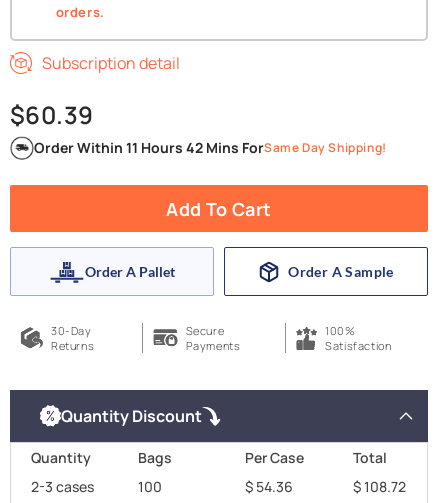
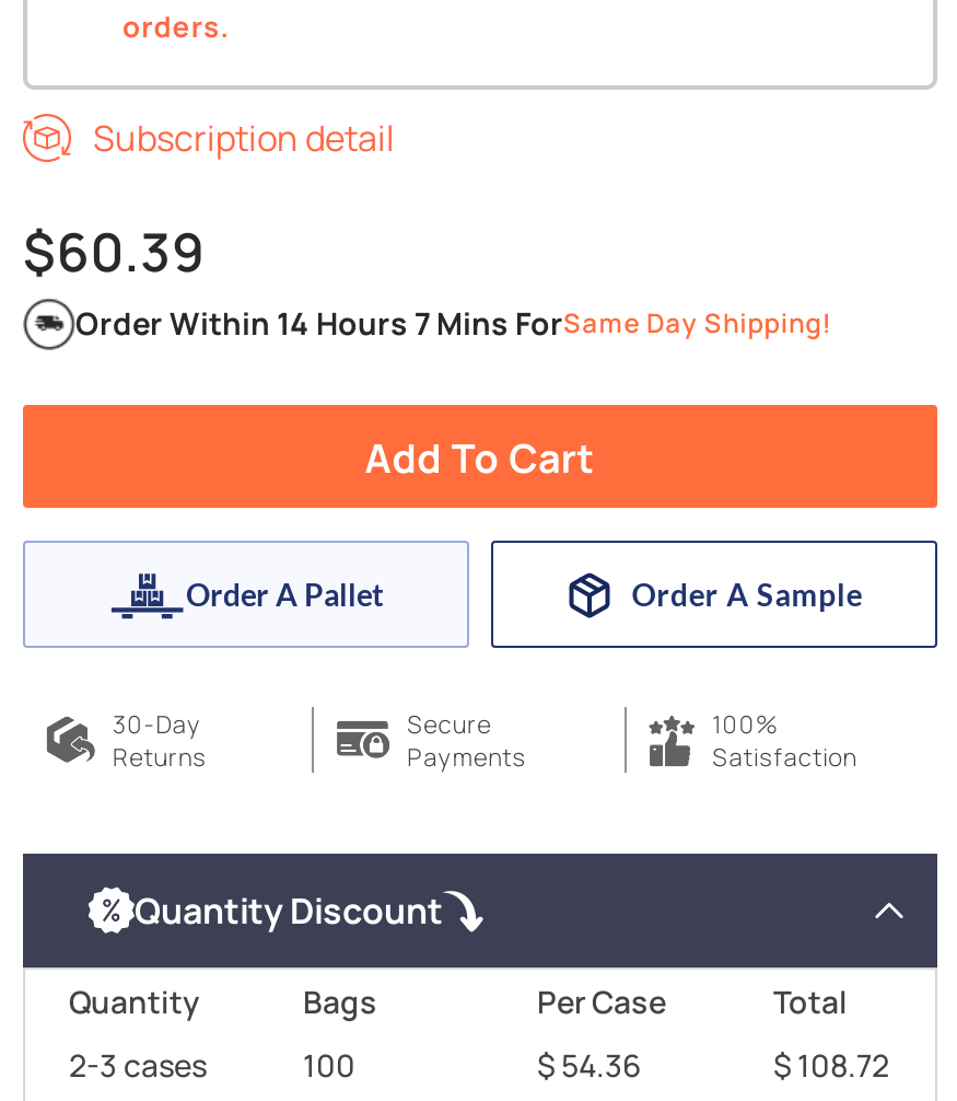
[34,138,387,157] Order Within 11 Hours 42 Mins ForSame Day Shipping! -> [75,303,832,345] Order Within 14 Hours 7 Mins ForSame Day Shipping!

